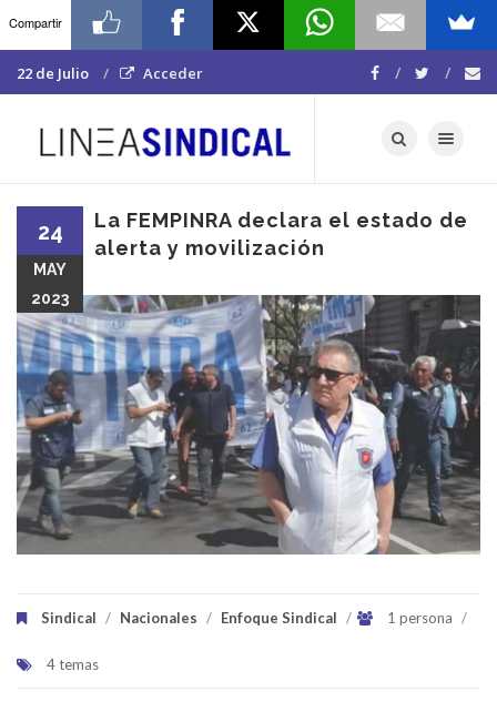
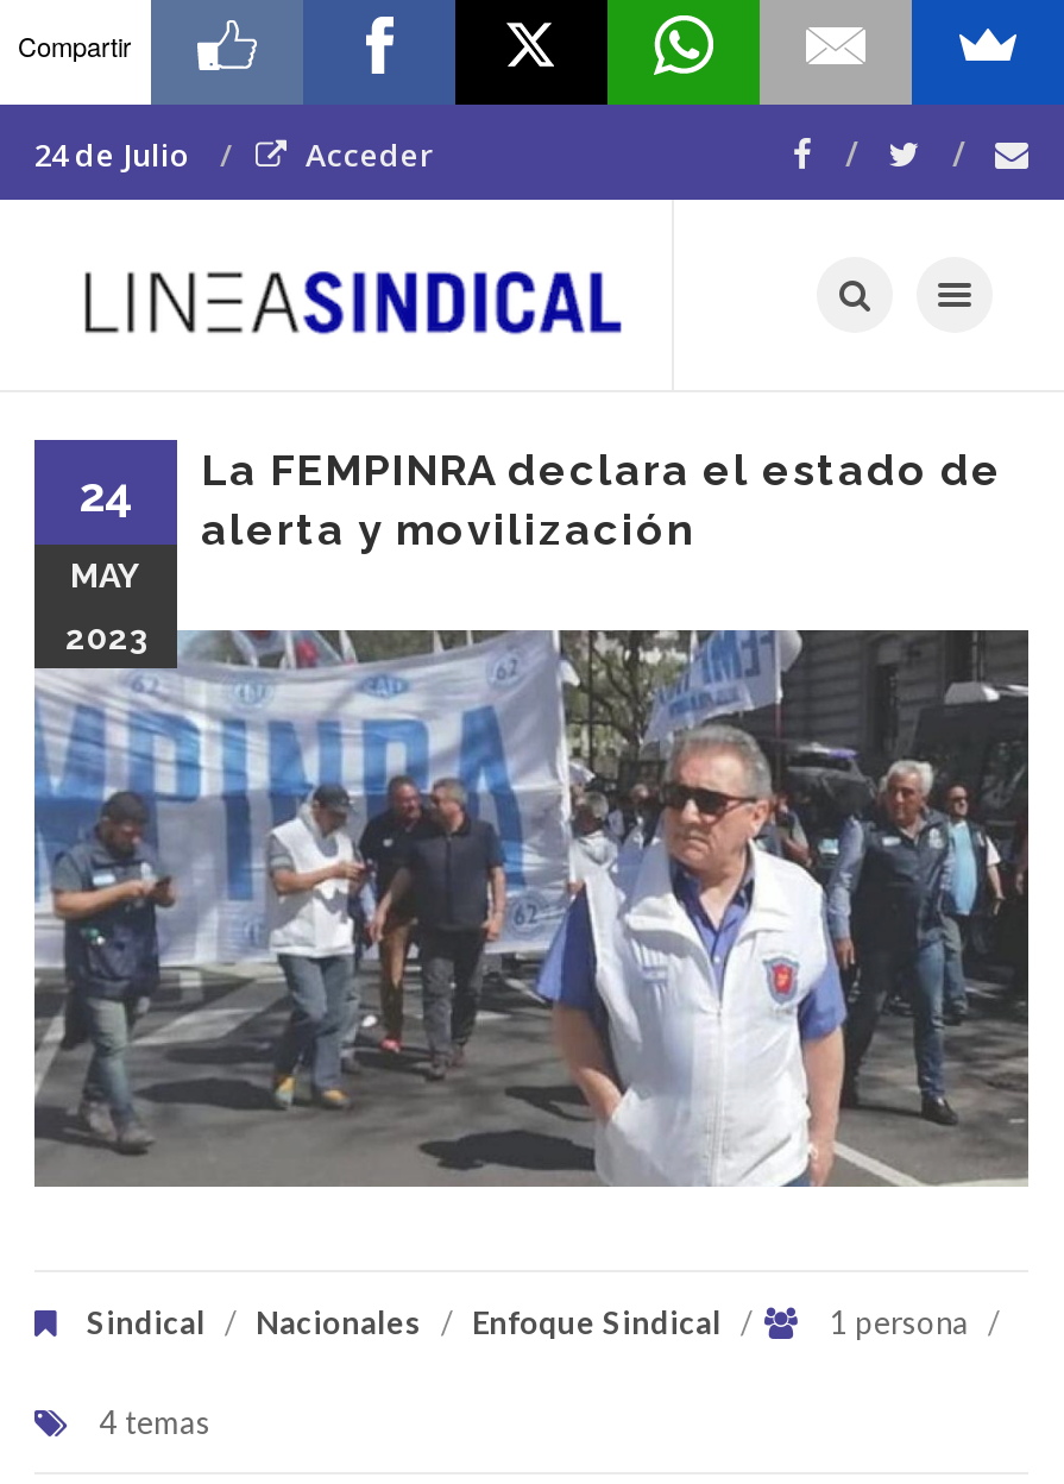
[17,63,92,83] 22 de Julio -> [34,133,196,176] 24 de Julio

